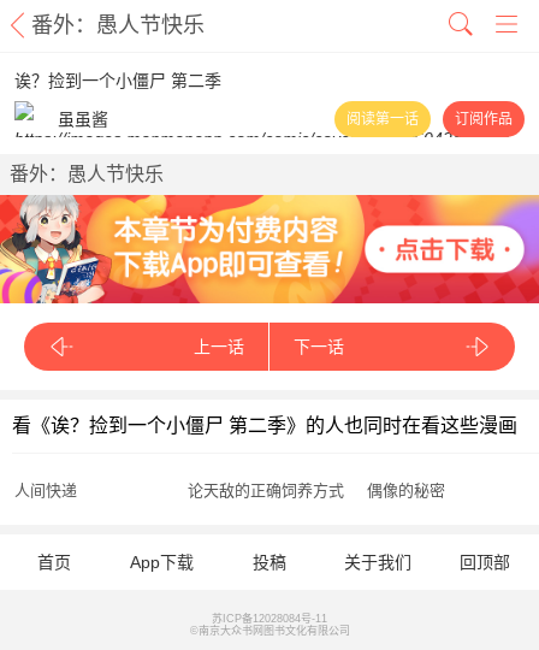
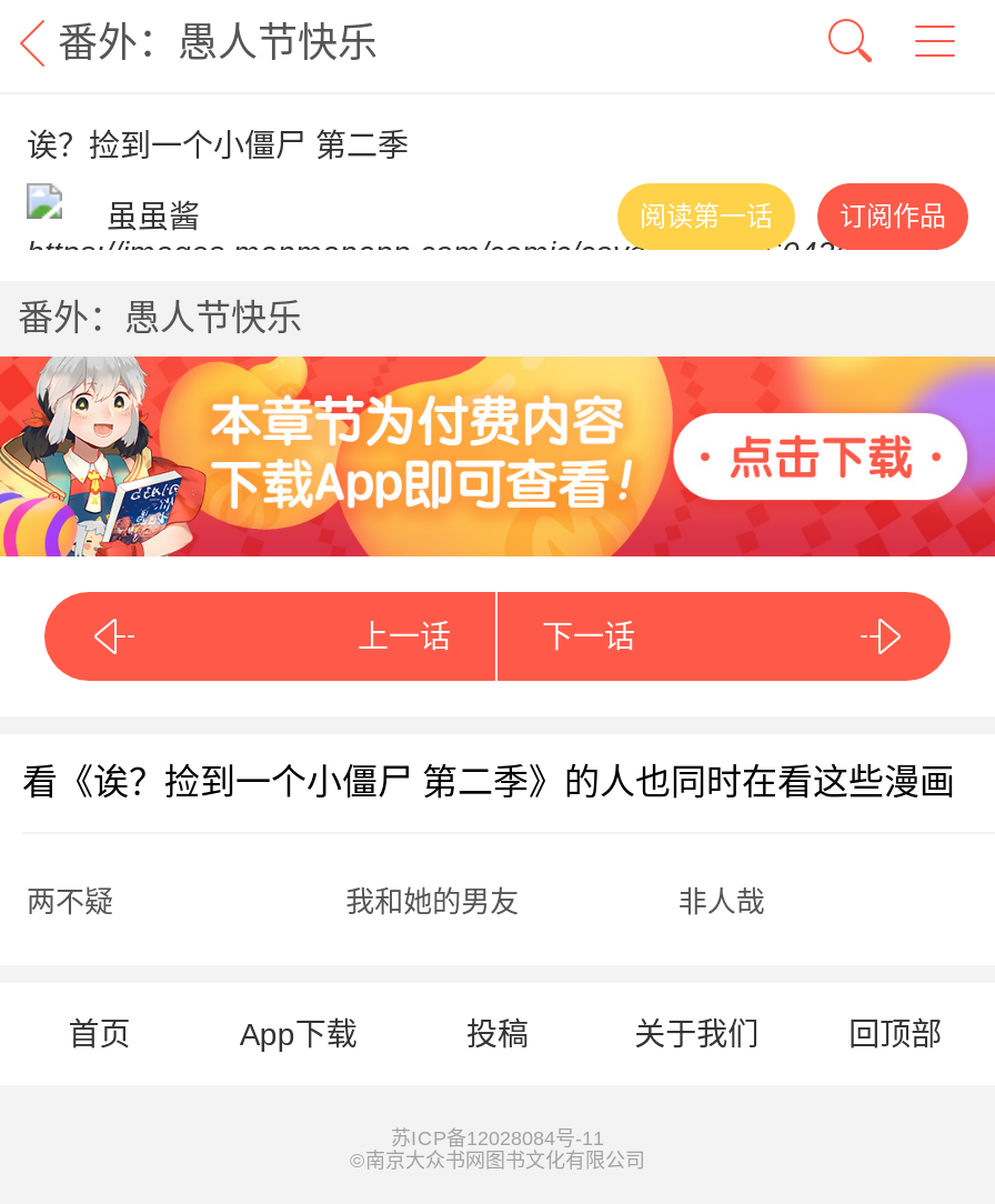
[14,481,446,499] 人间快递 | 论天敌的正确饲养方式 | 偶像的秘密 -> [27,884,765,918] 两不疑 | 我和她的男友 | 非人哉

